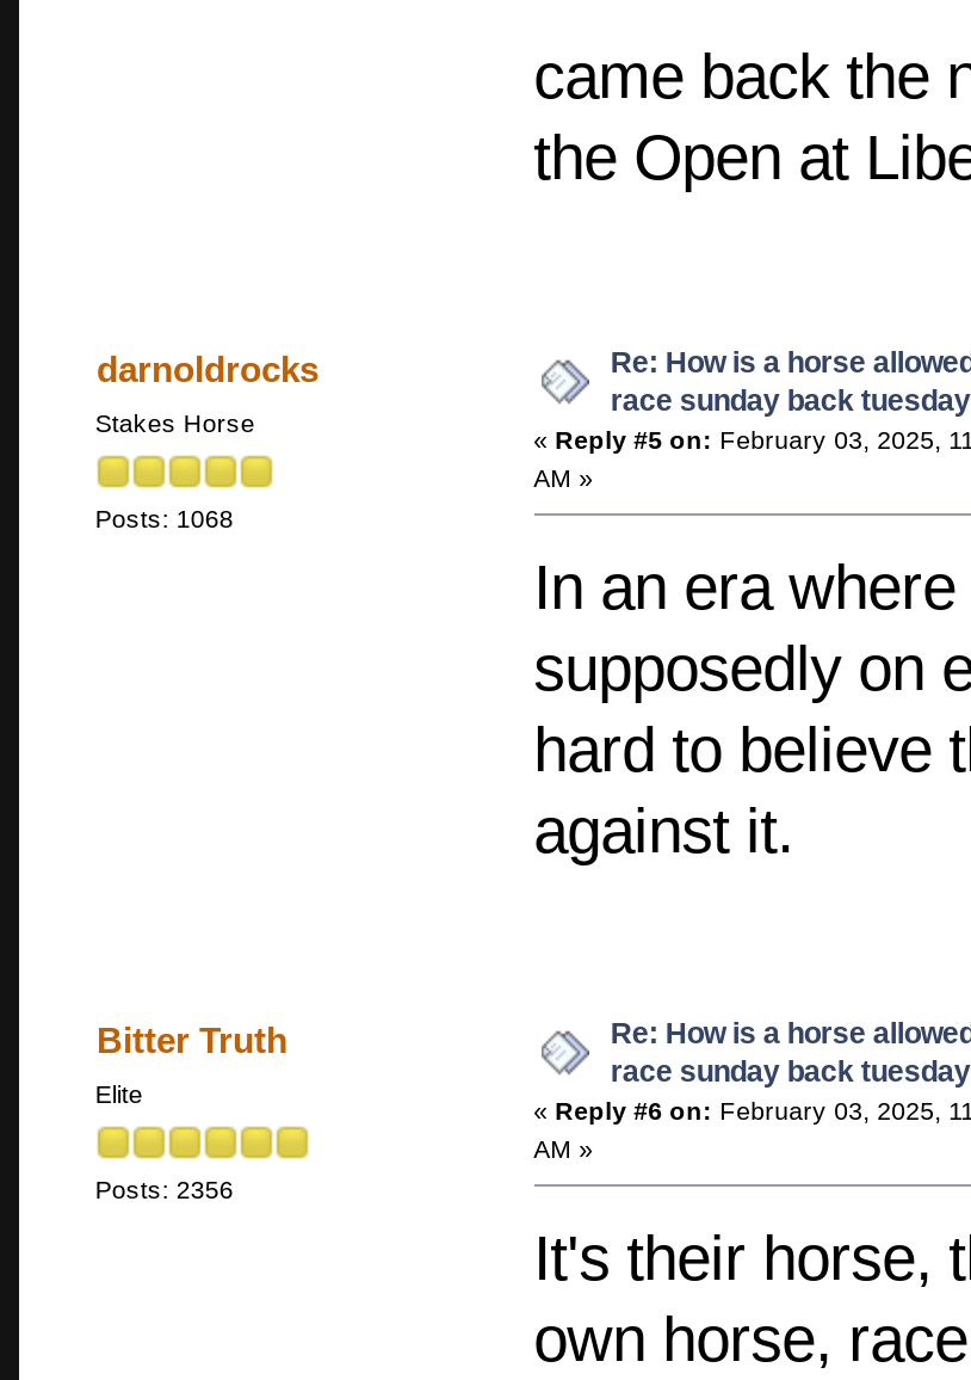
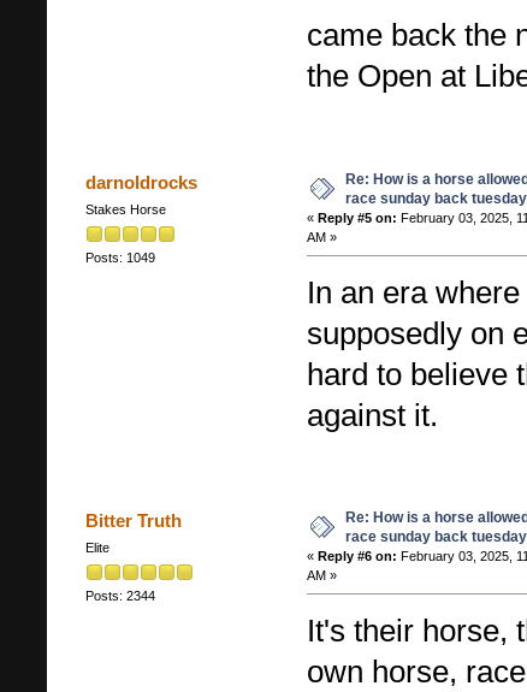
[95,504,234,532] Posts: 1068 -> [85,250,155,265] Posts: 1049
[95,1175,234,1204] Posts: 2356 -> [85,589,155,603] Posts: 2344

